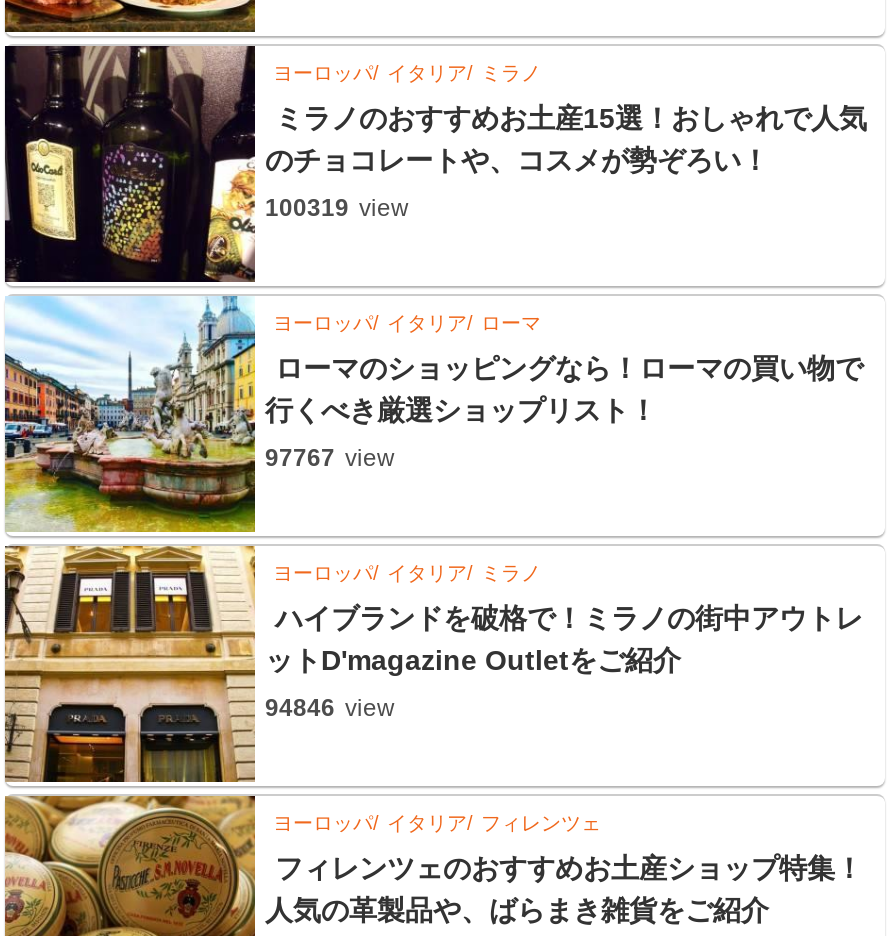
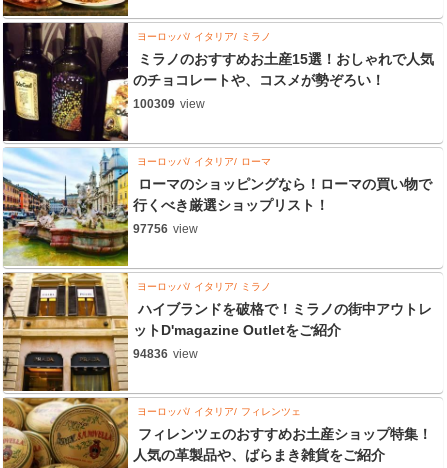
[265,194,409,222] 100319 view -> [133,97,205,111] 100309 view
[265,444,395,472] 97767 view -> [133,222,198,236] 97756 view
[265,694,395,722] 94846 view -> [133,347,198,361] 94836 view

